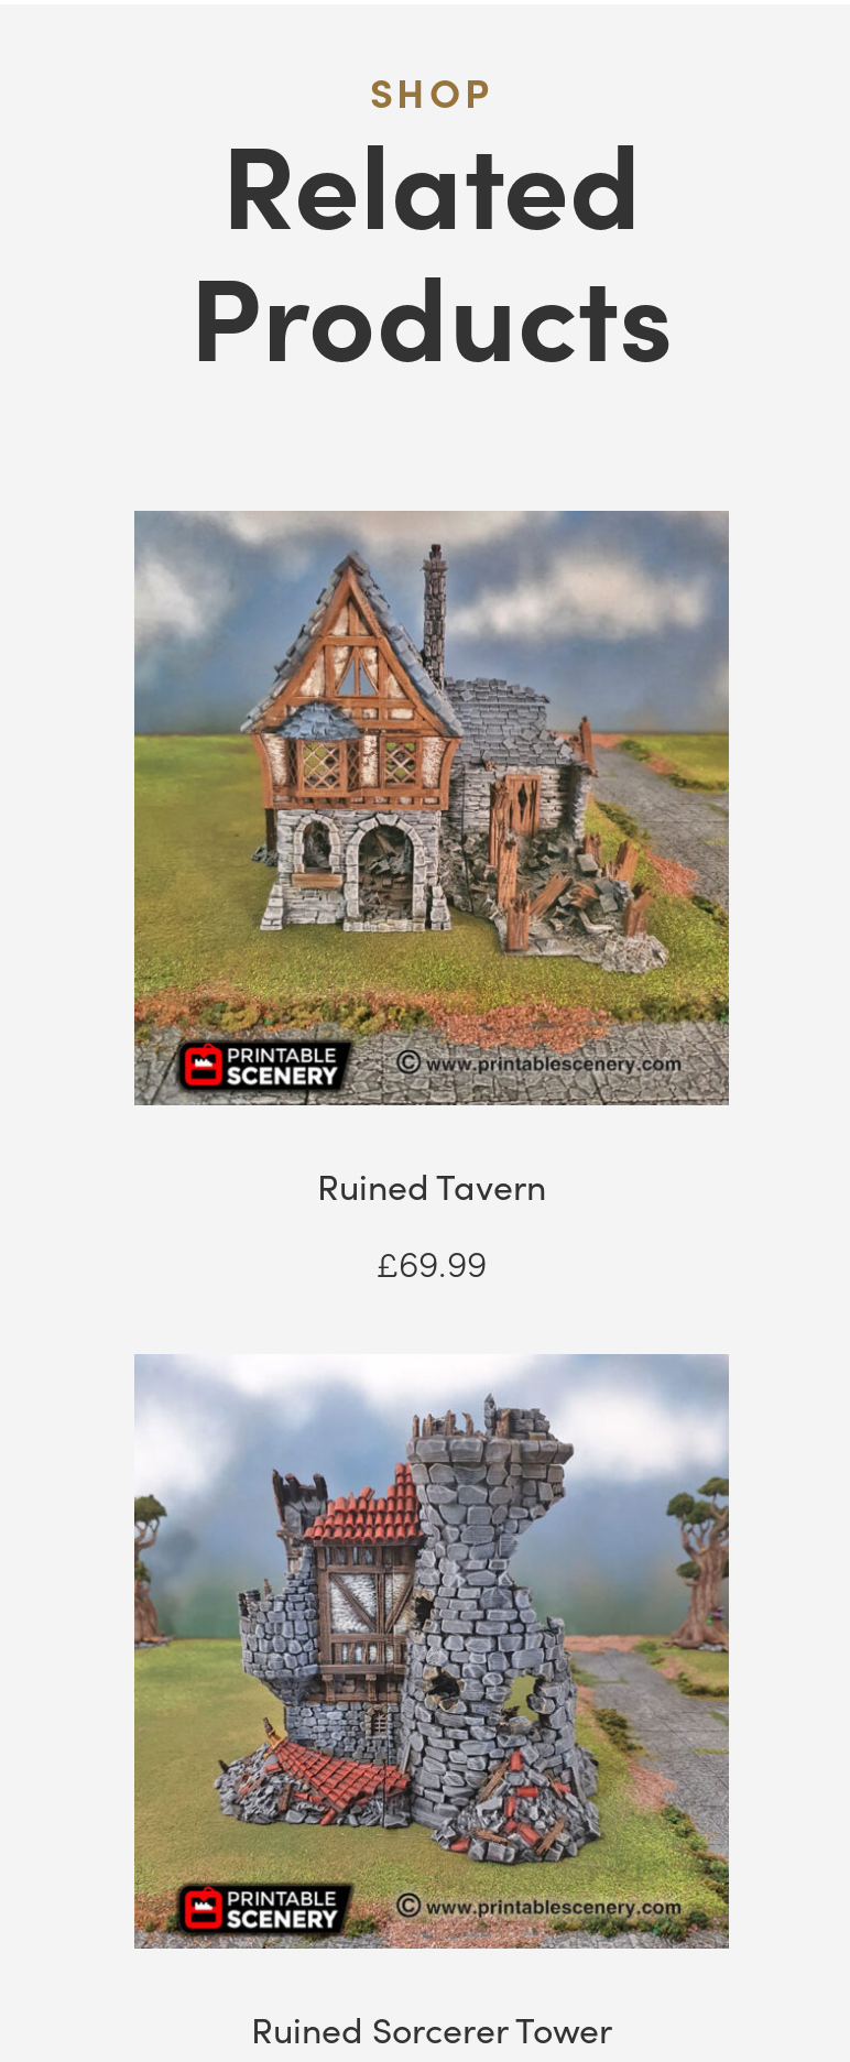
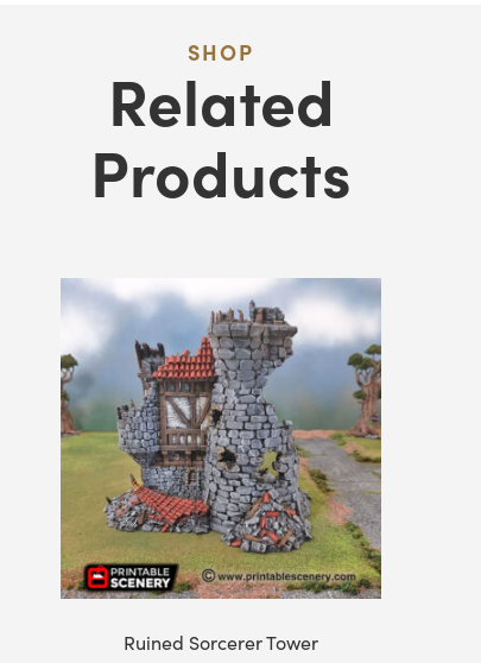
[132,509,731,1285] [image] | Ruined Tavern | £69.99 -> none

